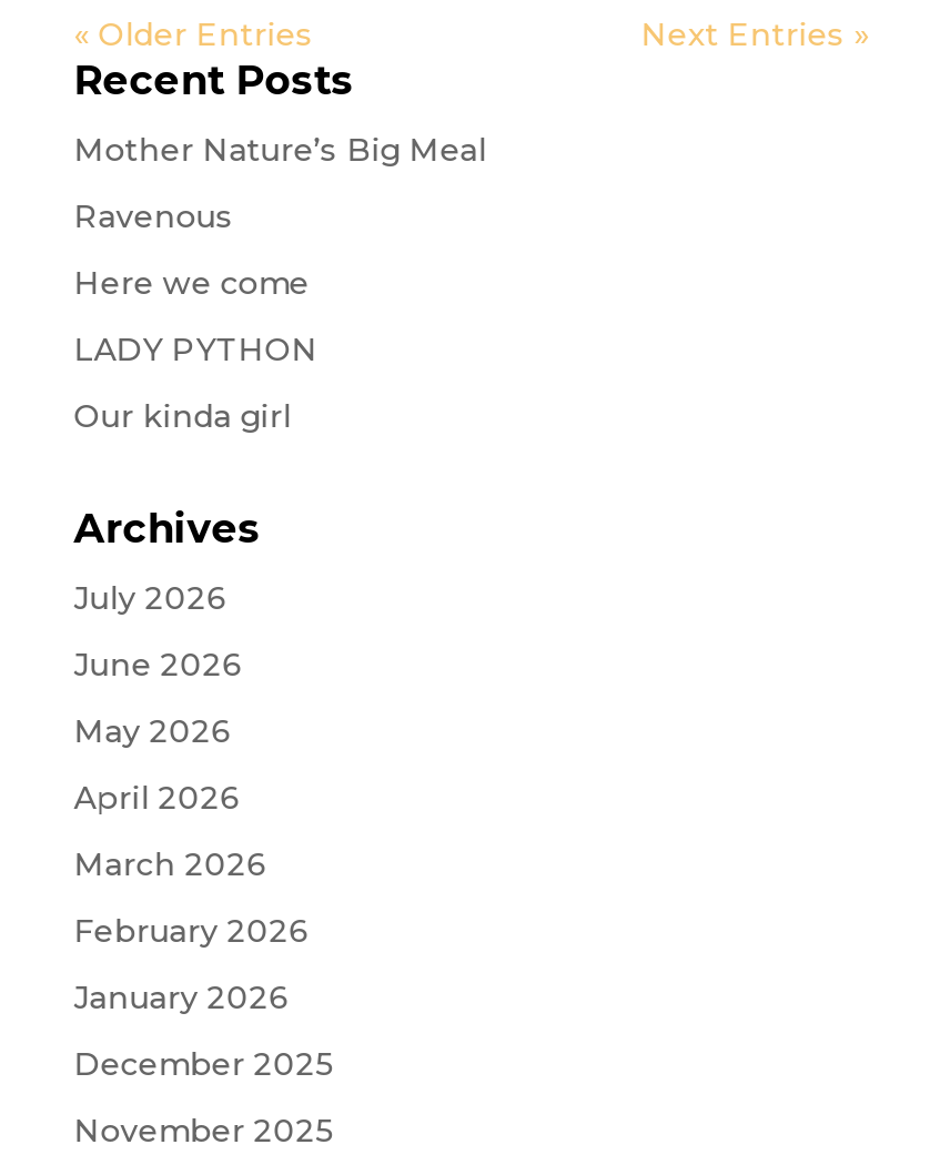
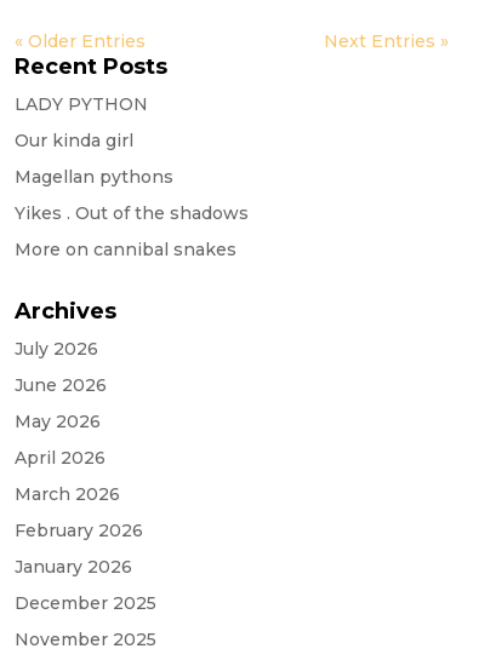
[74,130,487,303] Mother Nature’s Big Meal | Ravenous | Here we come -> none
moved [74,329,318,436] -> [14,93,148,151]: LADY PYTHON | Our kinda girl
none -> [14,166,248,260] Magellan pythons | Yikes . Out of the shadows | More on cannibal snakes

